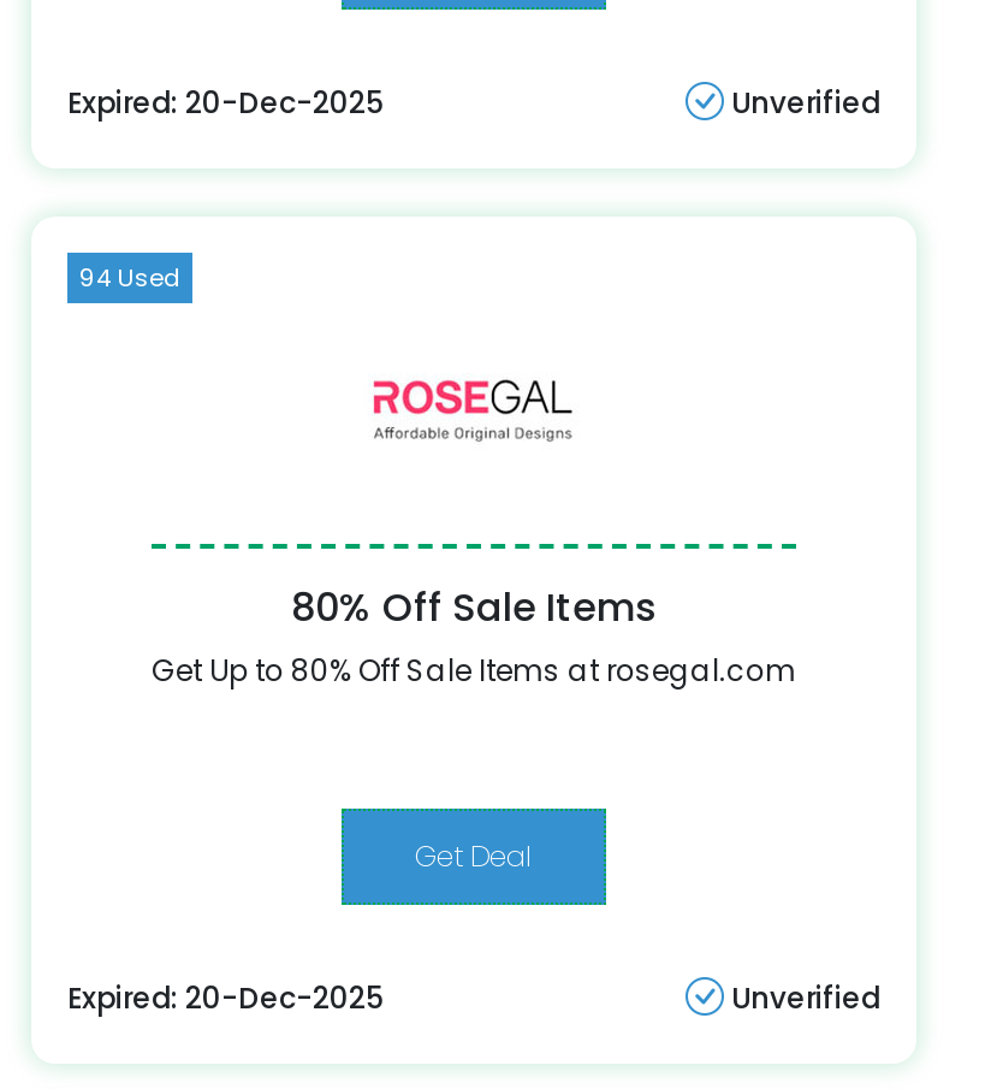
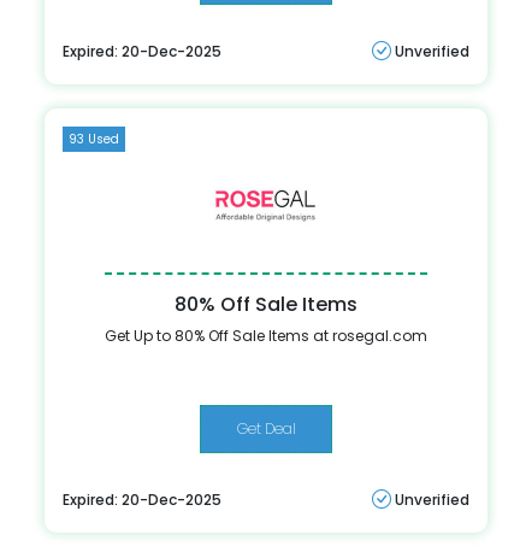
[79,259,180,295] 94 Used -> [69,130,119,148] 93 Used

